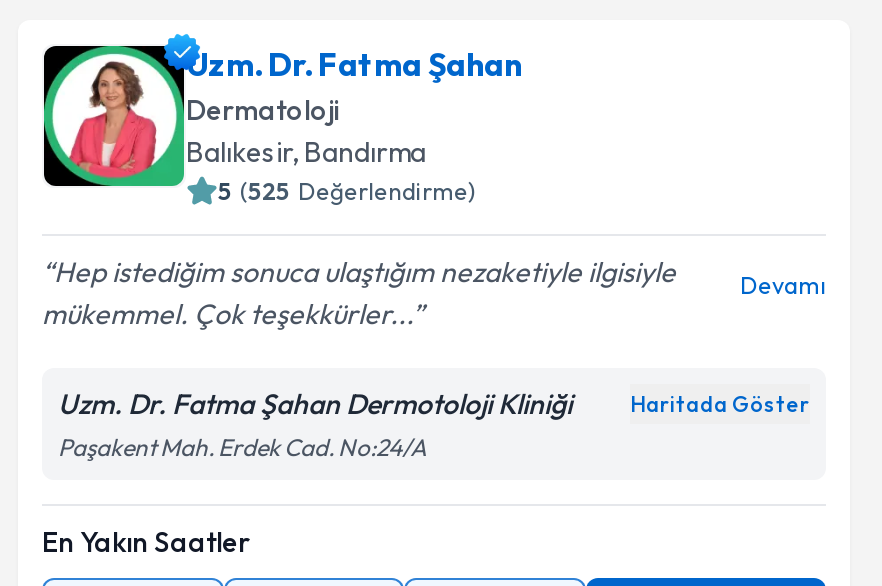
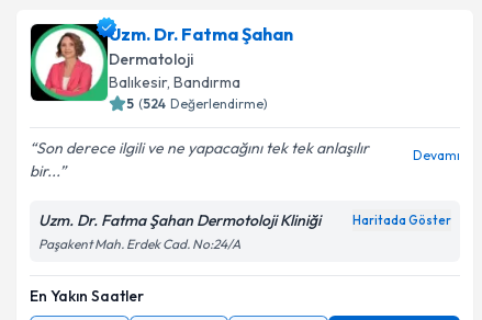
[218,176,476,206] 5 (525 Değerlendirme) -> [126,95,268,112] 5 (524 Değerlendirme)
[42,254,676,332] Hep istediğim sonuca ulaştığım nezaketiyle ilgisiyle | mükemmel. Çok teşekkürler... -> [30,138,369,181] Son derece ilgili ve ne yapacağını tek tek anlaşılır | bir...

